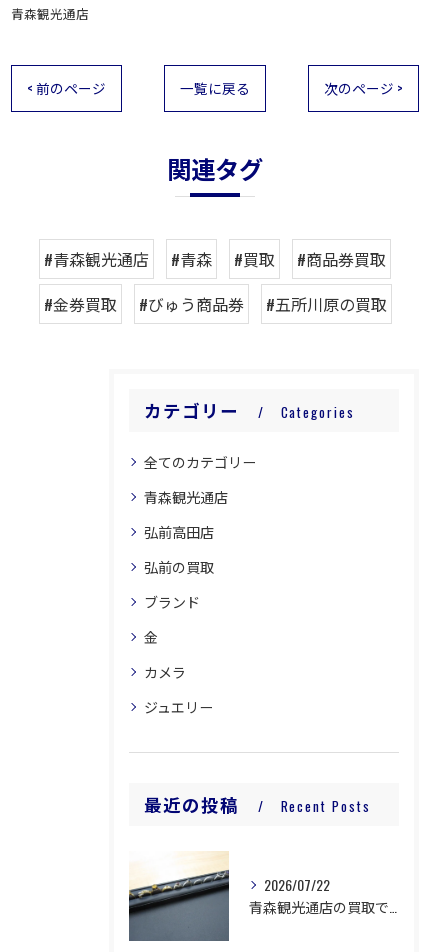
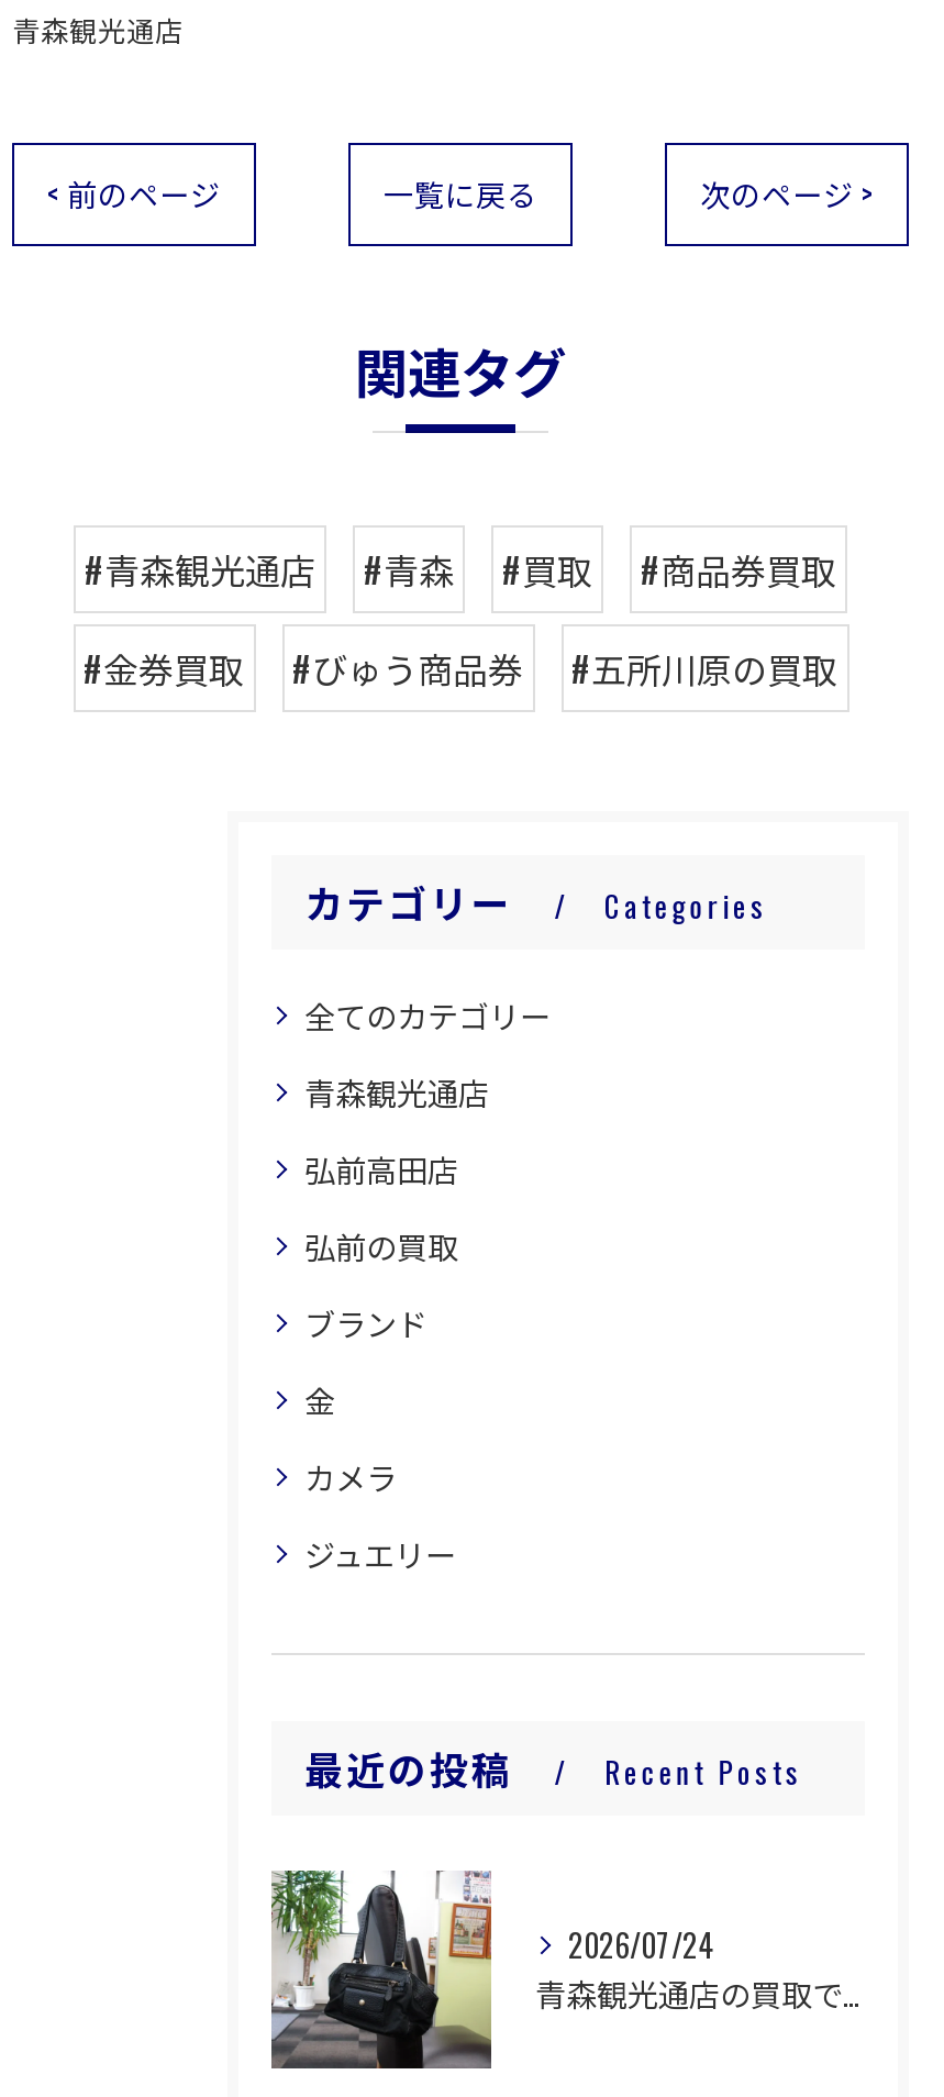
[128,851,330,942] [image] | 2026/07/22 -> [269,1868,713,2071] [image] | 2026/07/24

